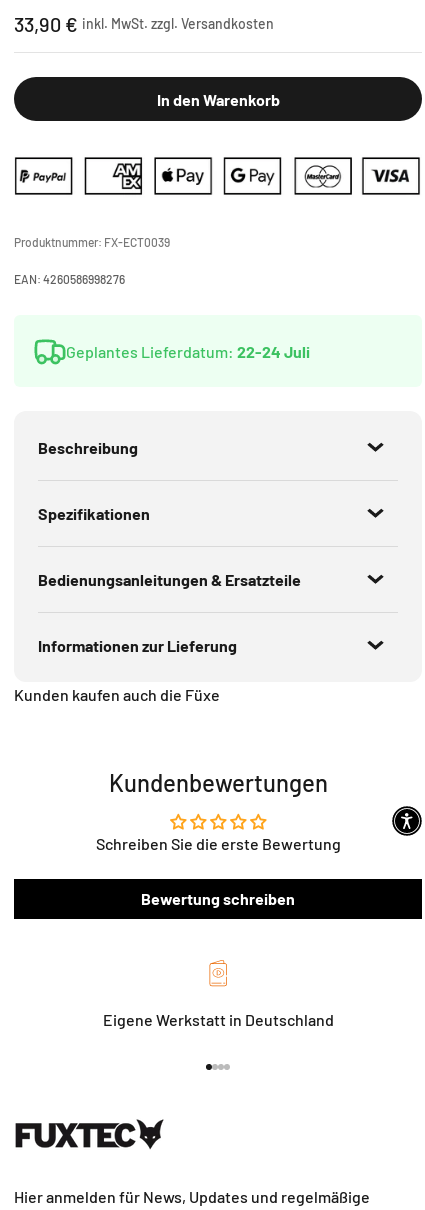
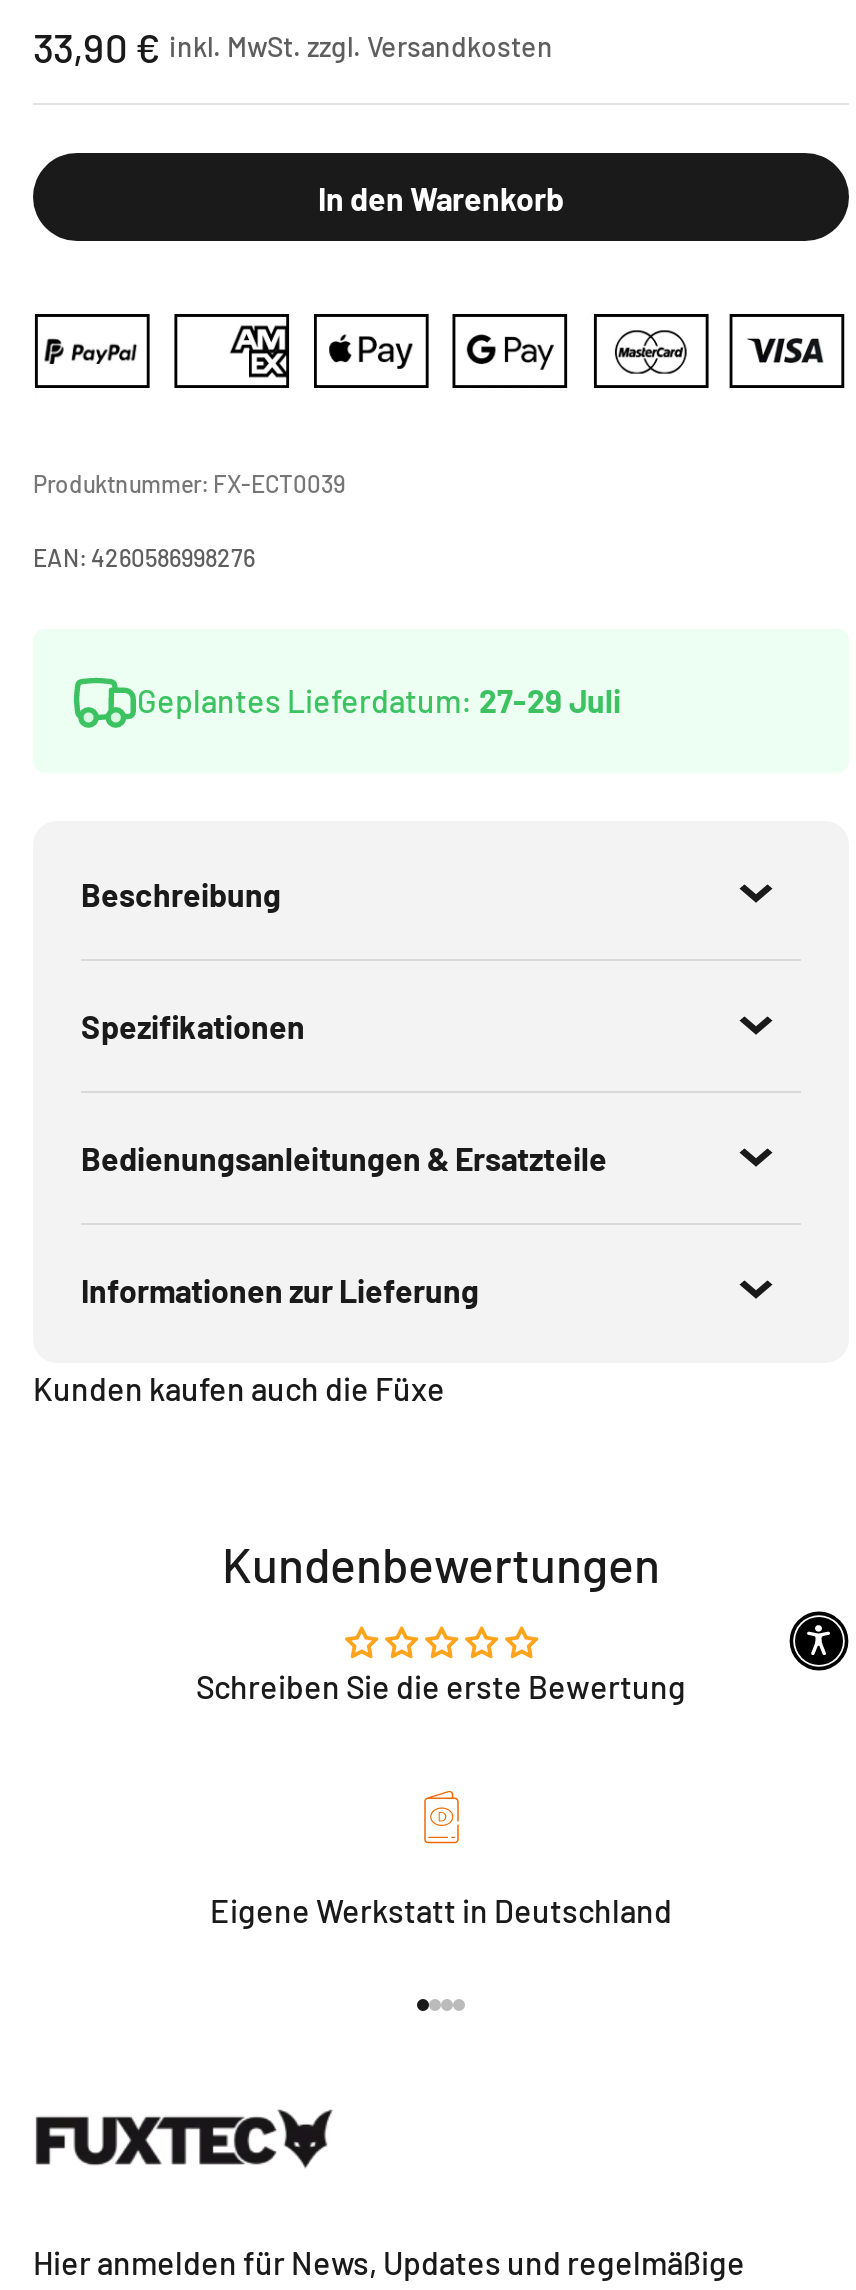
[66,341,310,360] Geplantes Lieferdatum: 22-24 Juli -> [137,681,621,719] Geplantes Lieferdatum: 27-29 Juli
[141,889,295,908] Bewertung schreiben -> none

